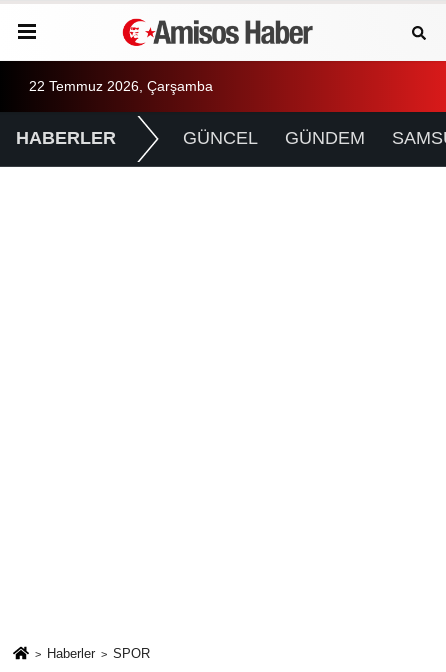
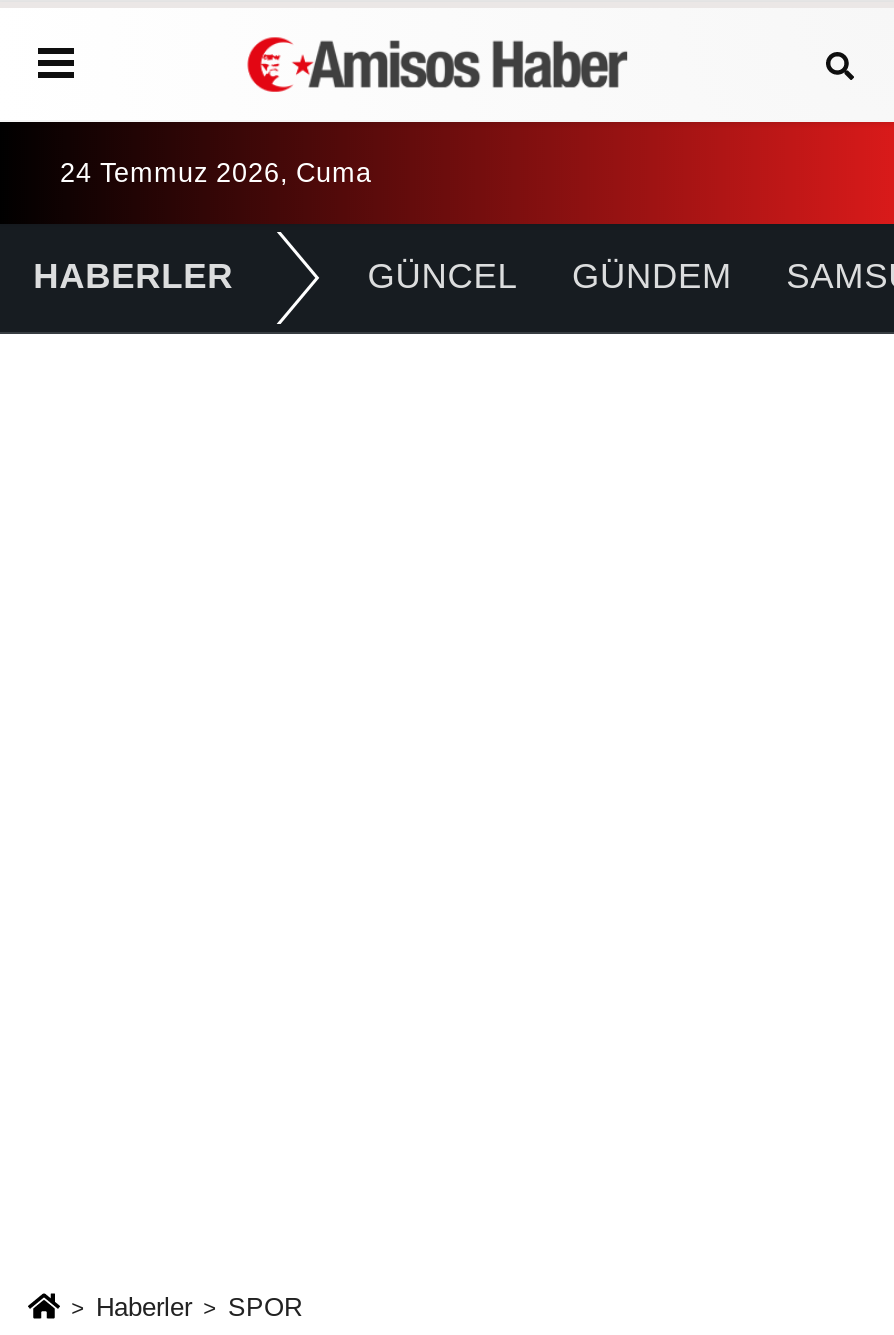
[29,79,213,94] 22 Temmuz 2026, Çarşamba -> [60,158,372,188] 24 Temmuz 2026, Cuma

